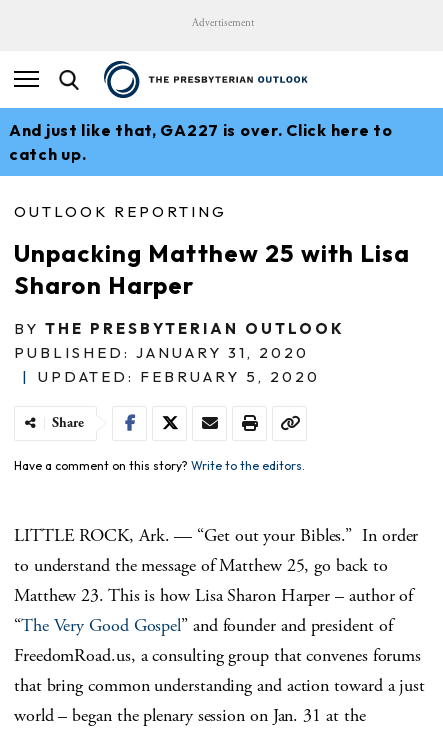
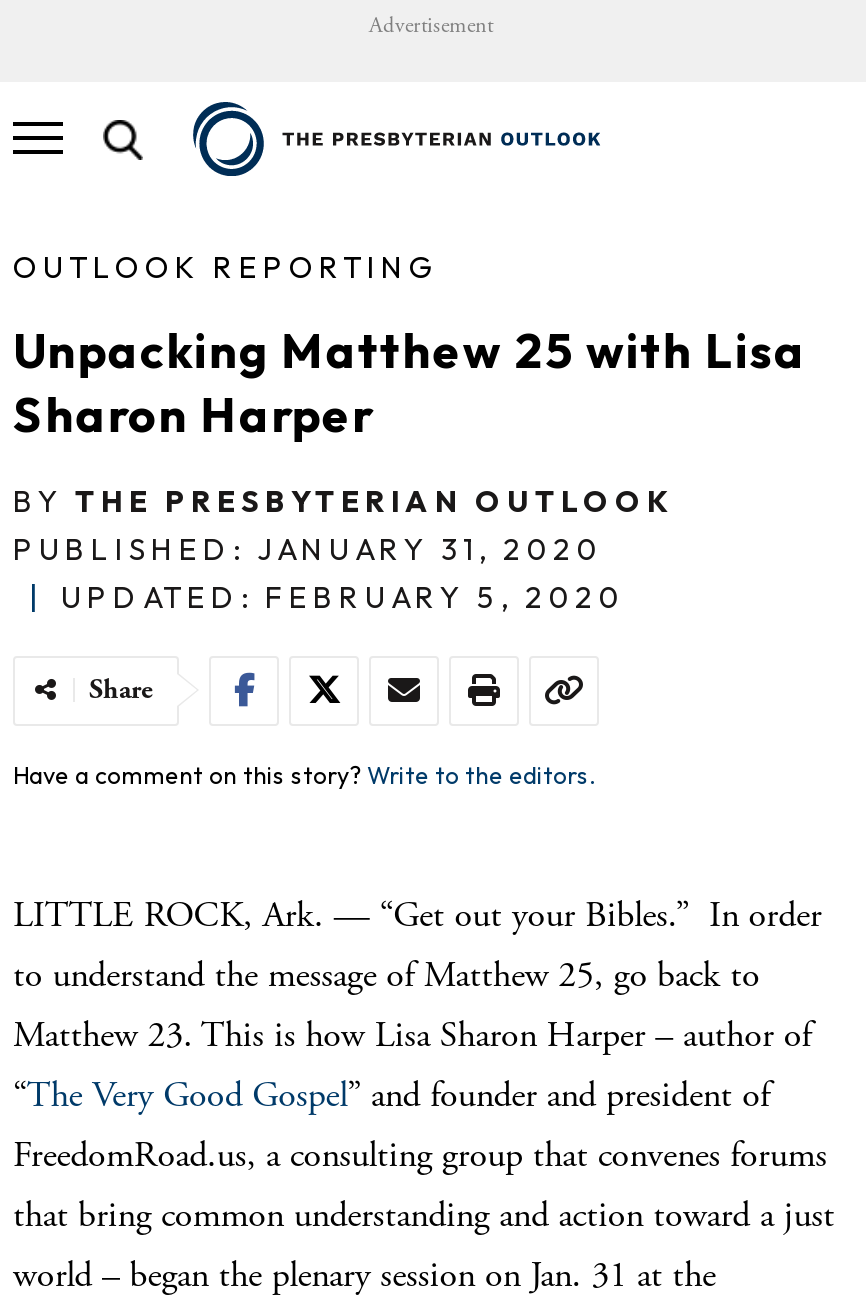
[9,120,393,164] And just like that, GA227 is over. Click here to | catch up. -> none

